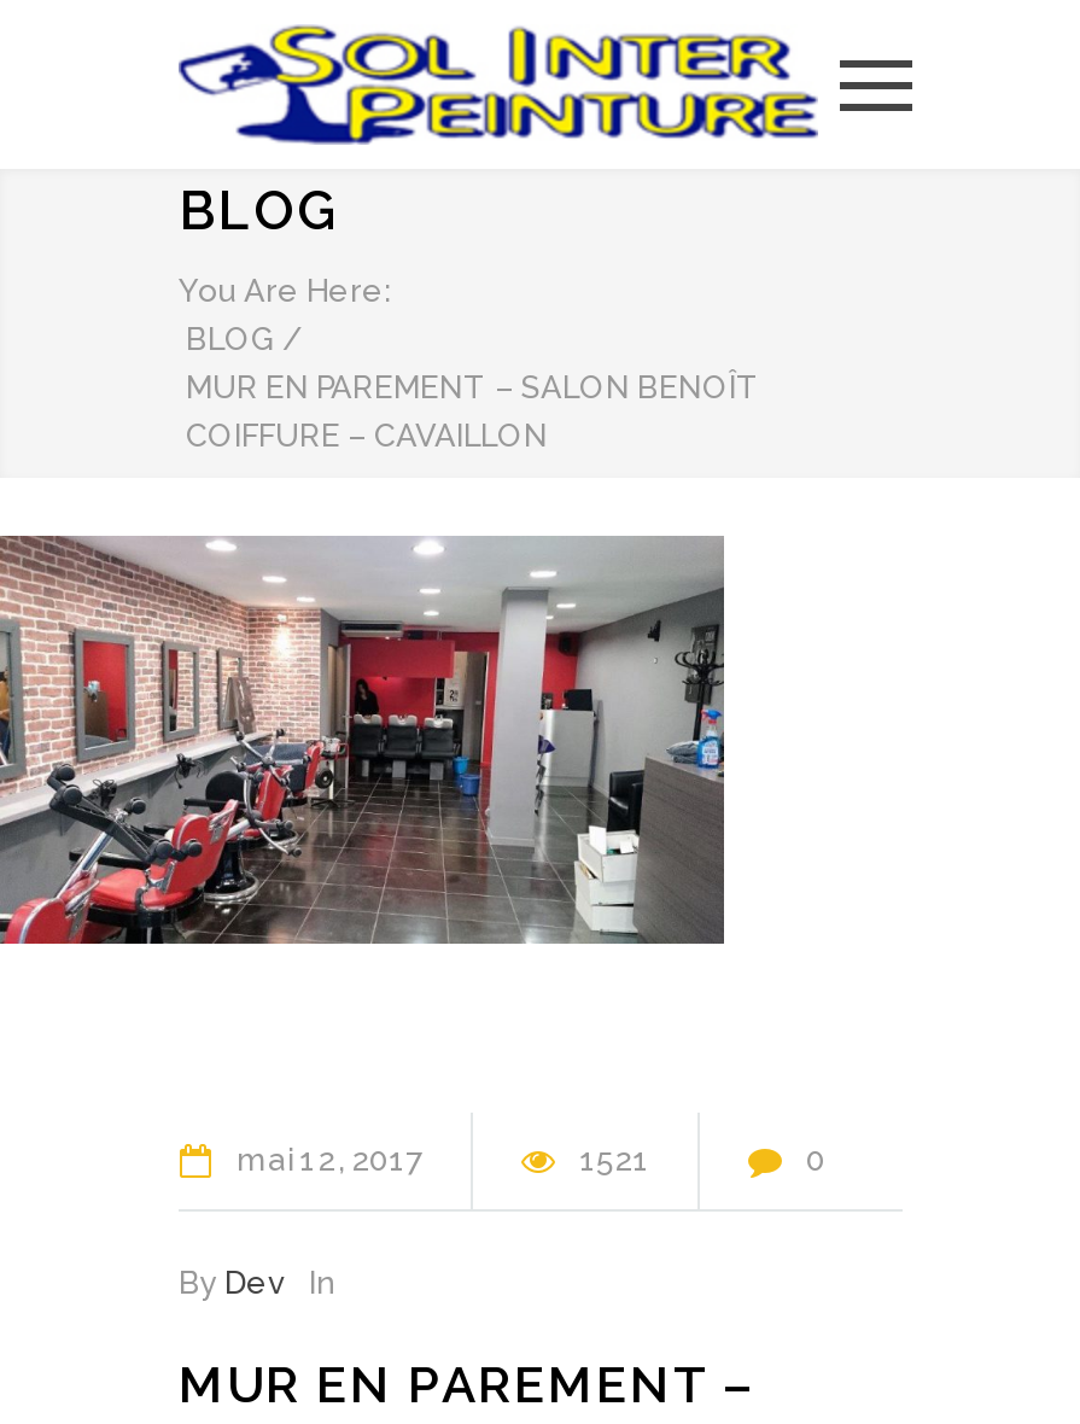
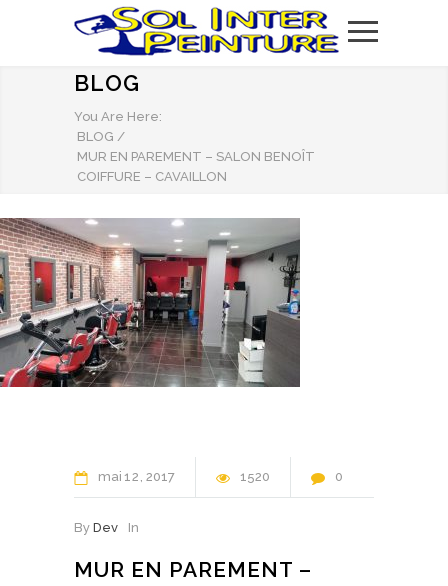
[579,1141,649,1177] 1521 -> [240,469,270,484] 1520

